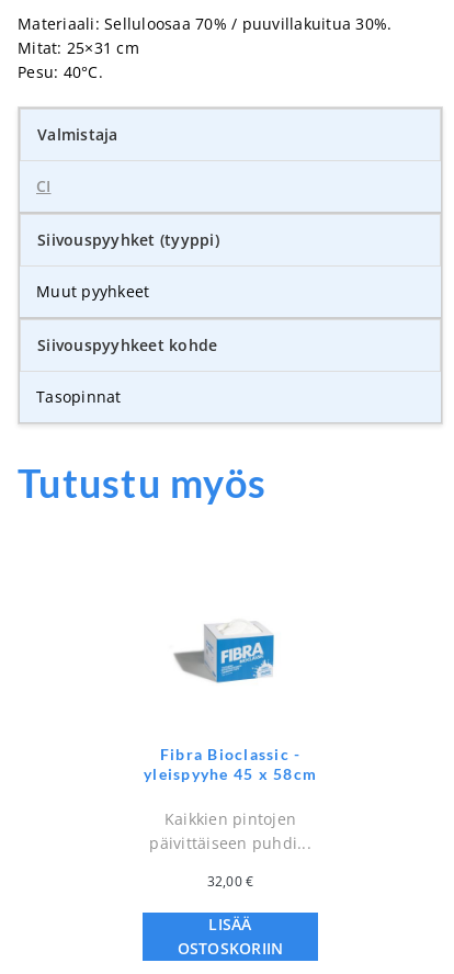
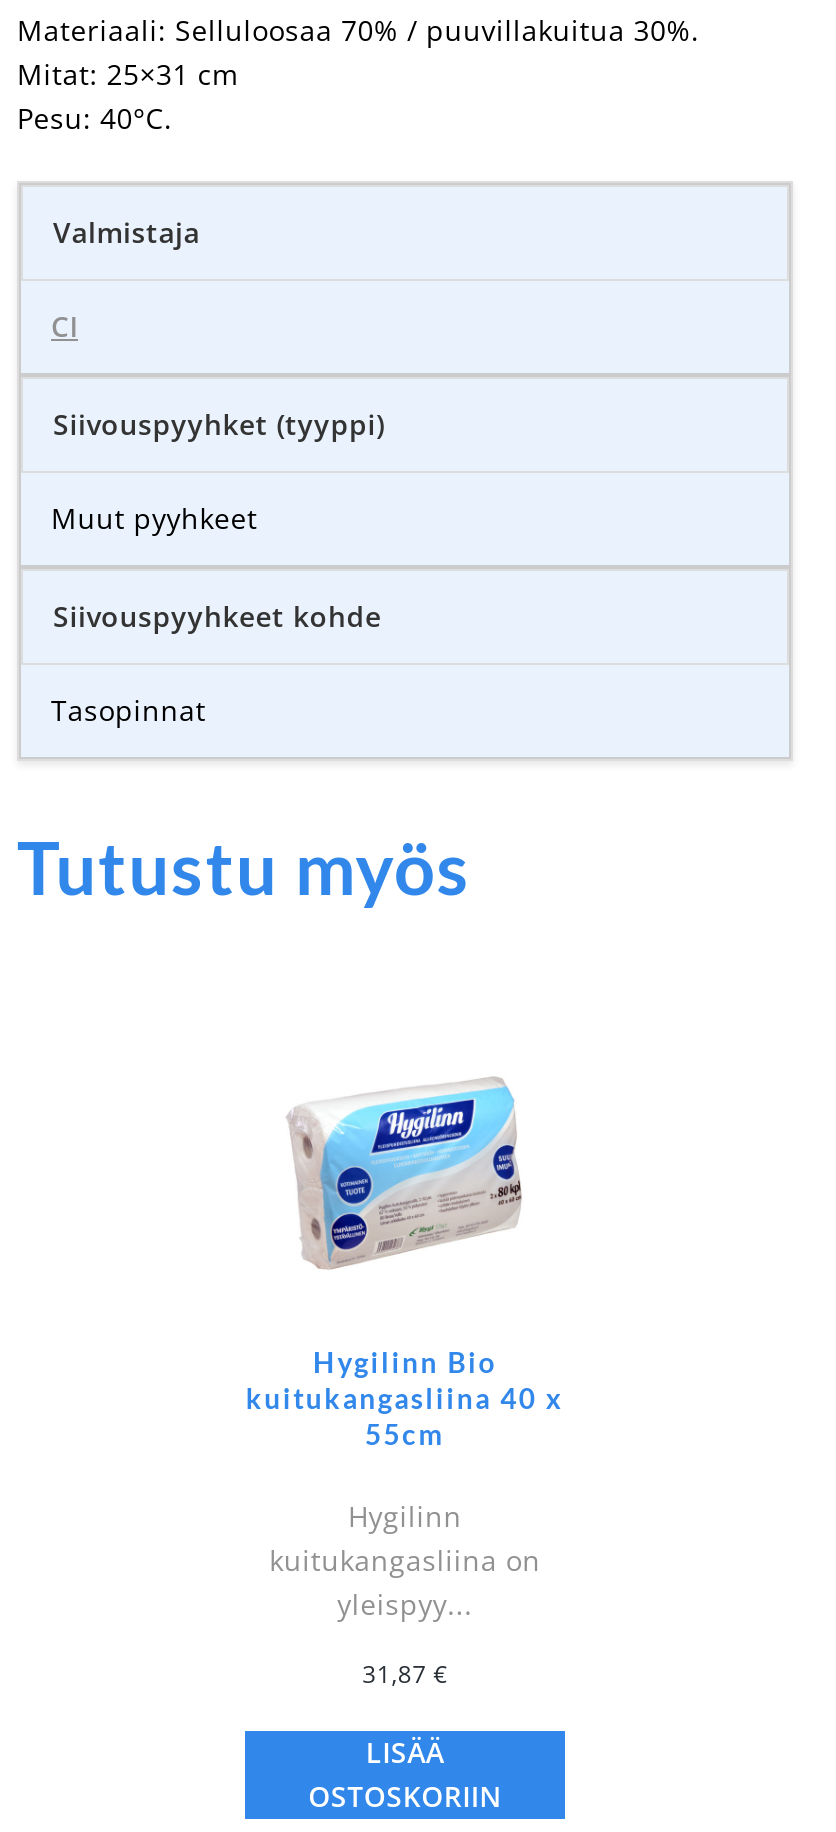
[172,599,291,684] [image] -> [287,1077,523,1271] [image]
[144,744,317,783] Fibra Bioclassic - | yleispyyhe 45 x 58cm -> [246,1344,564,1450] Hygilinn Bio | kuitukangasliina 40 x | 55cm
[149,808,311,853] Kaikkien pintojen | päivittäiseen puhdi... -> [269,1496,541,1622] Hygilinn | kuitukangasliina on | yleispyy...
[207,871,254,890] 32,00 € -> [362,1656,448,1690] 31,87 €

